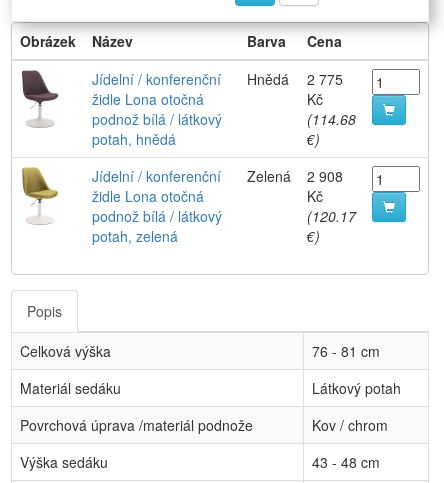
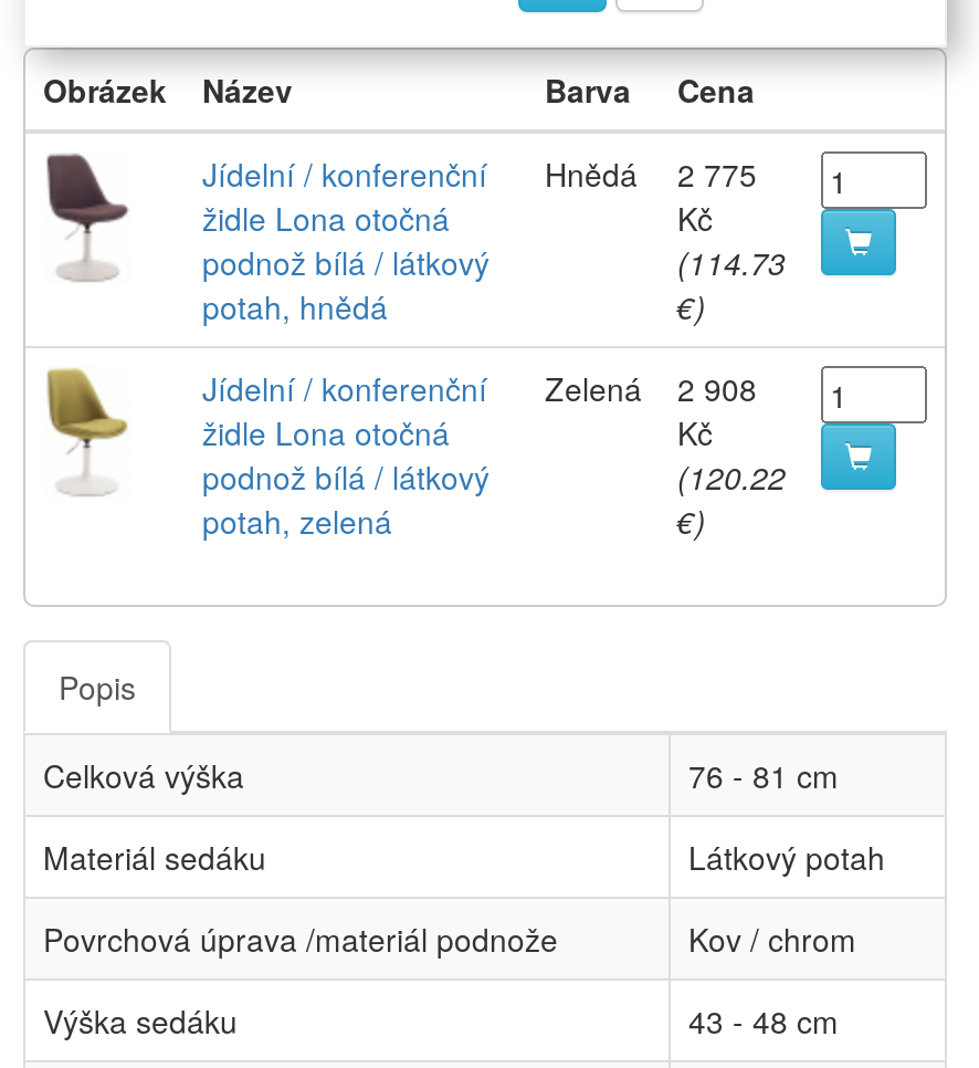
[307,109,356,129] (114.68 -> [677,240,786,284] (114.73
[307,206,356,226] (120.17 -> [677,454,786,499] (120.22

